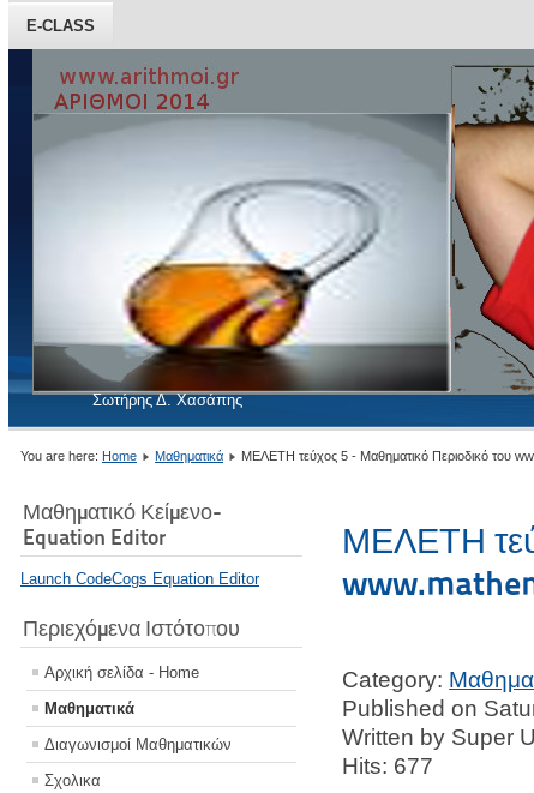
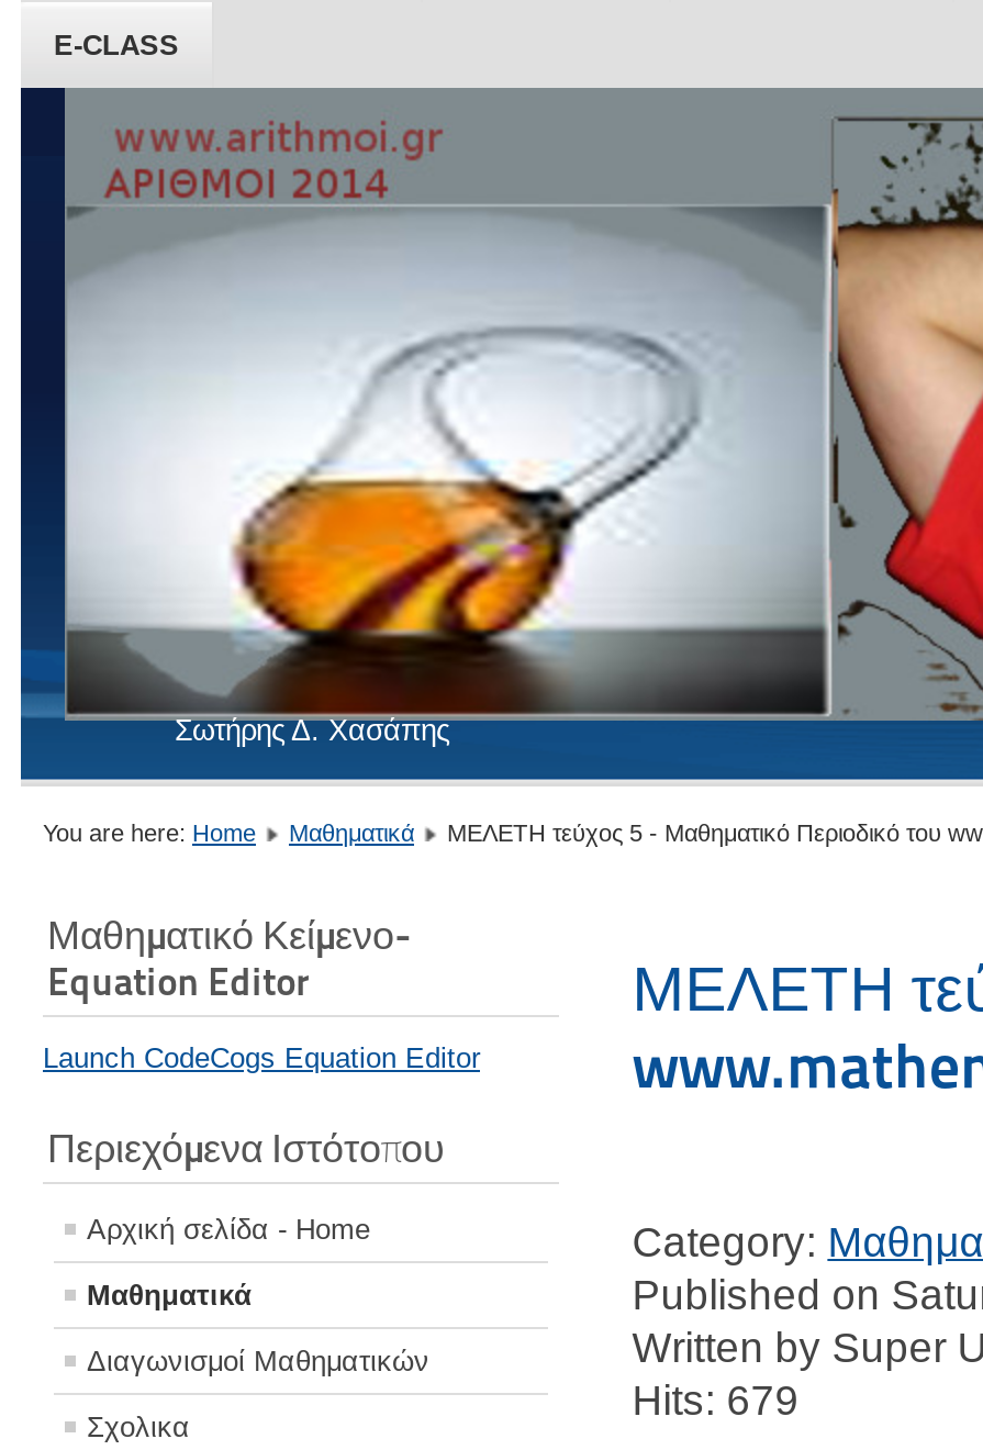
[342,753,433,778] Hits: 677 -> [632,1377,799,1423] Hits: 679

